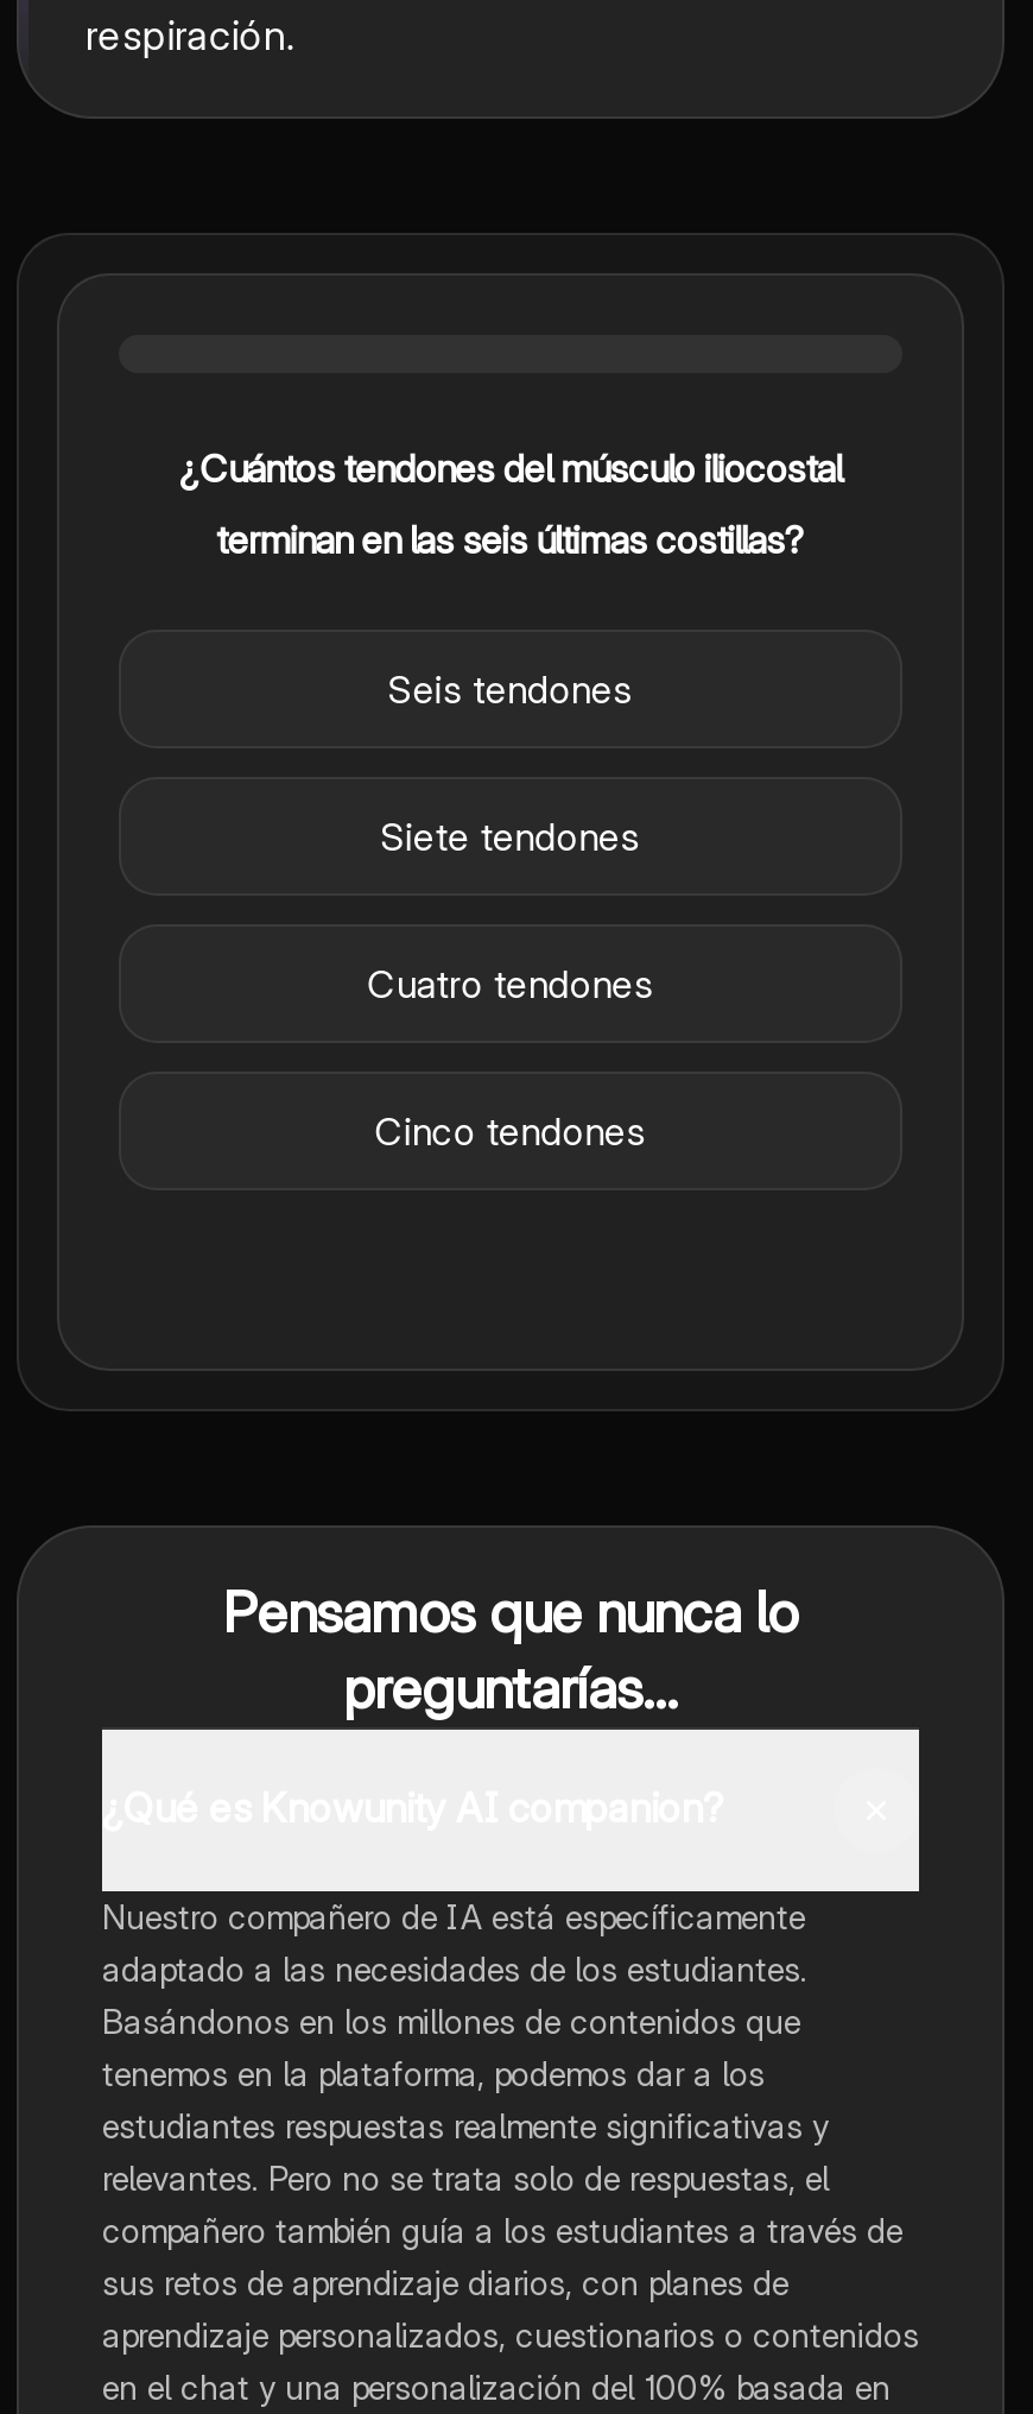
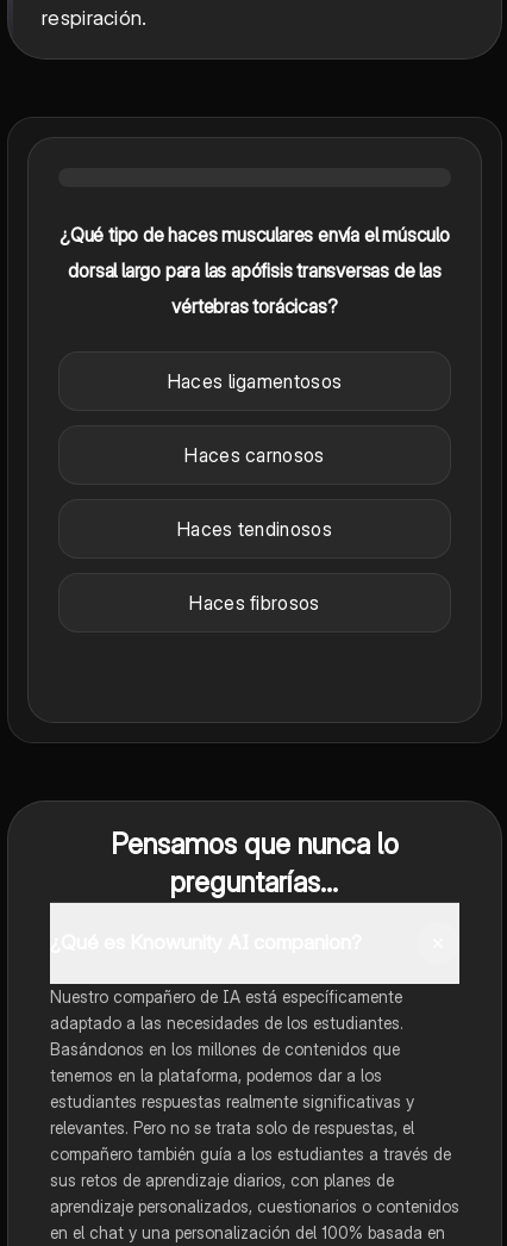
[179,443,842,1154] ¿Cuántos tendones del músculo iliocostal | terminan en las seis últimas costillas? | Seis tendones | Siete tendones | Cuatro tendones | Cinco tendones -> [60,222,450,614] ¿Qué tipo de haces musculares envía el músculo | dorsal largo para las apófisis transversas de las | vértebras torácicas? | Haces ligamentosos | Haces carnosos | Haces tendinosos | Haces fibrosos

